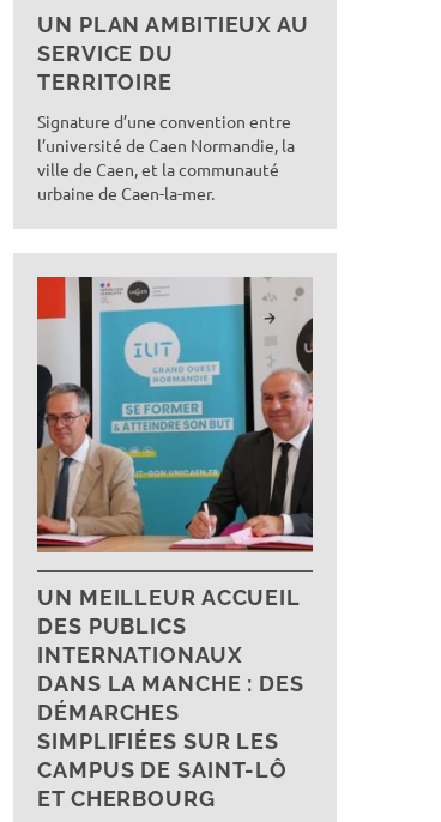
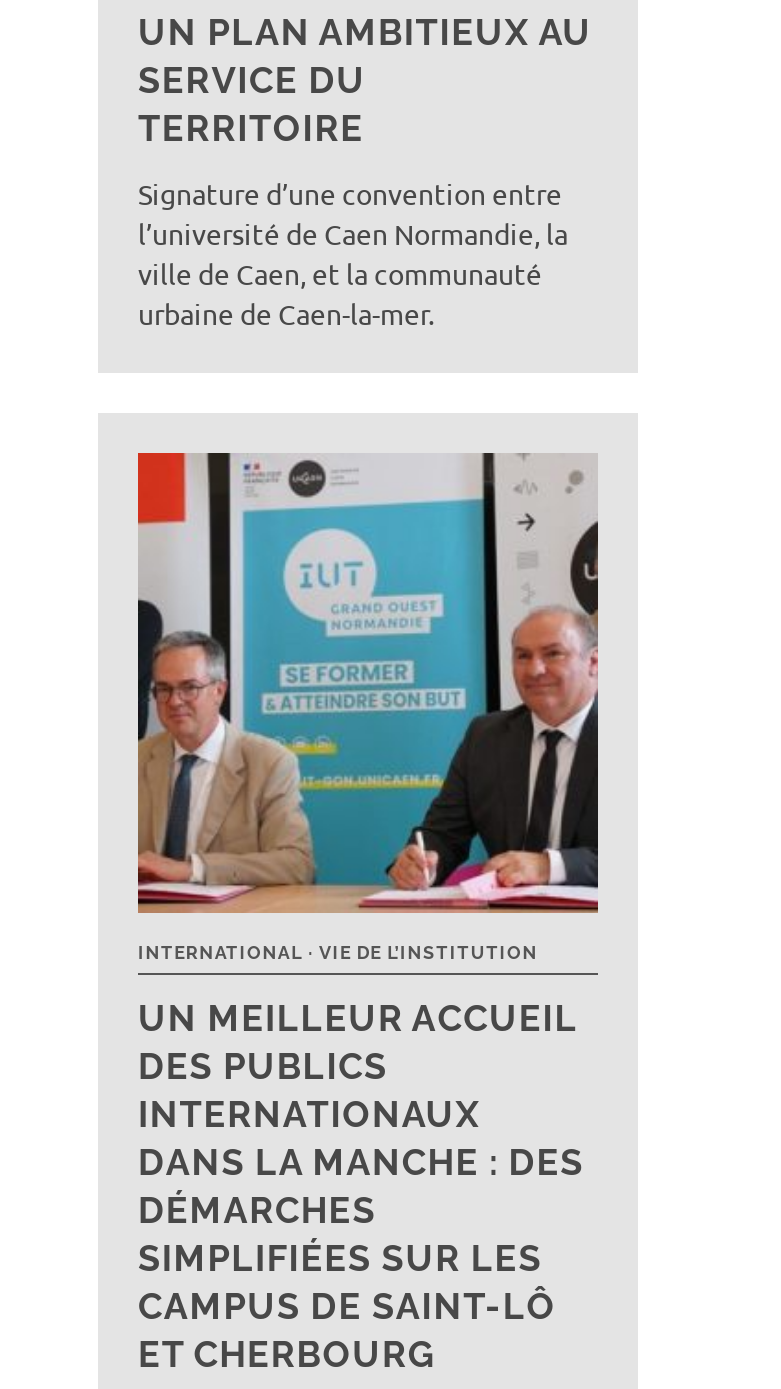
none -> [138,943,538,963] INTERNATIONAL | VIE DE L’INSTITUTION

